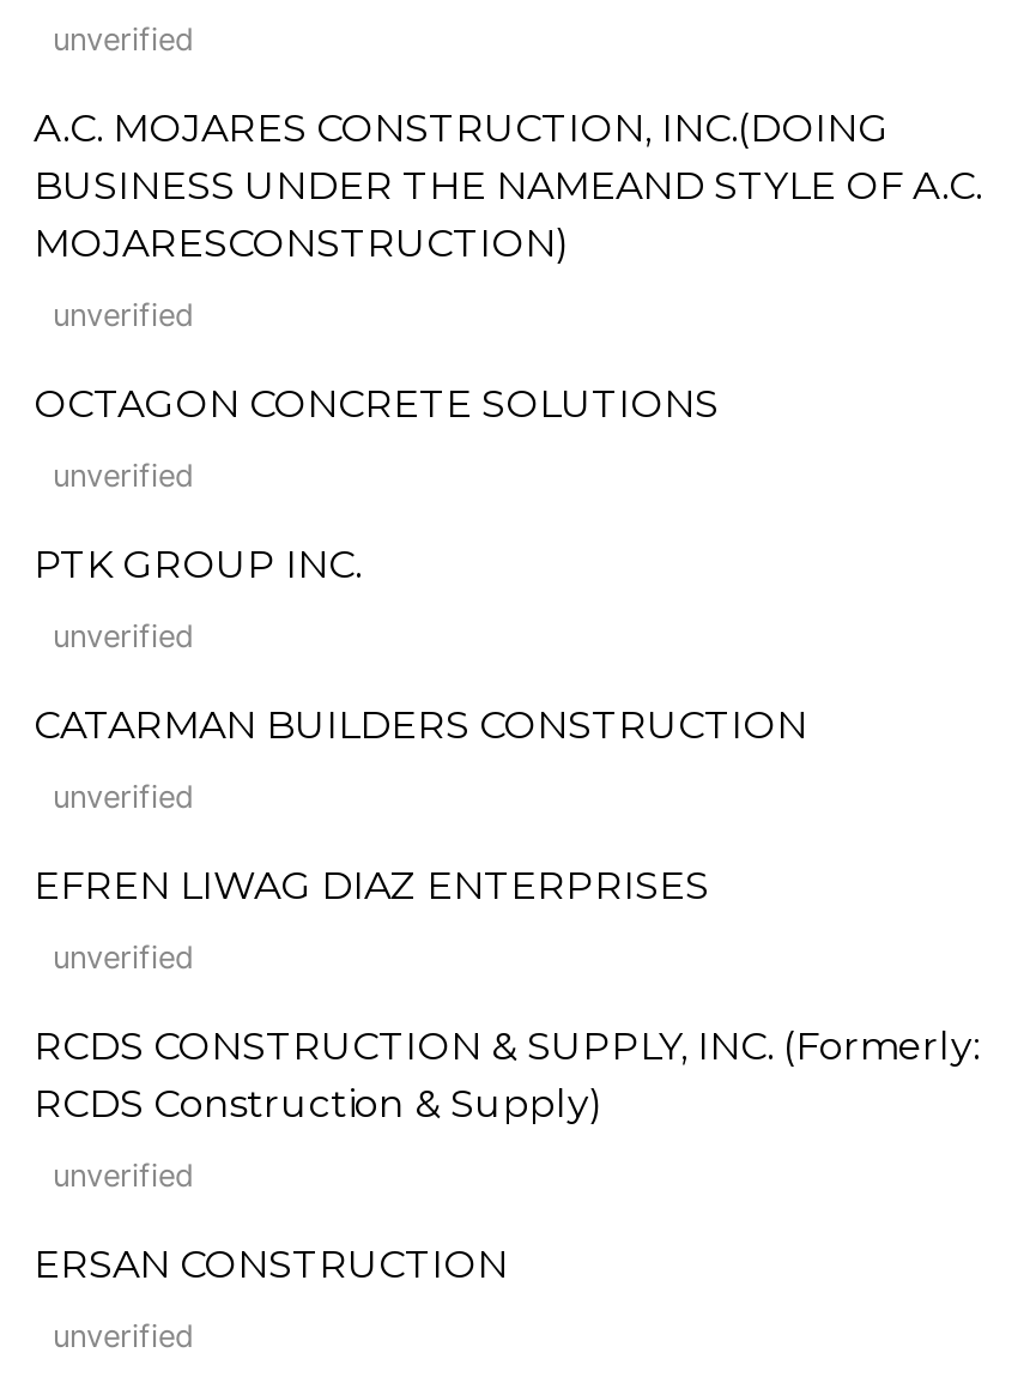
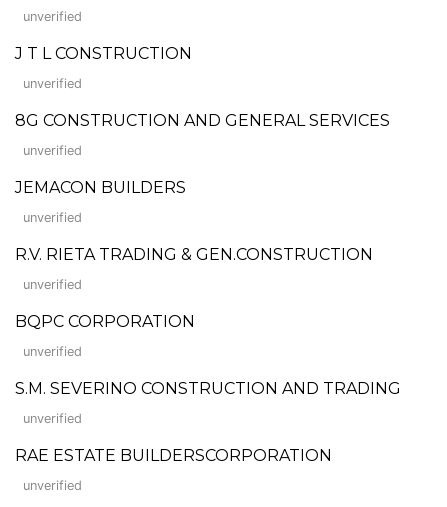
[34,105,982,266] A.C. MOJARES CONSTRUCTION, INC.(DOING | BUSINESS UNDER THE NAMEAND STYLE OF A.C. | MOJARESCONSTRUCTION) -> [15,44,192,63] J T L CONSTRUCTION
[34,381,719,426] OCTAGON CONCRETE SOLUTIONS -> [15,111,390,130] 8G CONSTRUCTION AND GENERAL SERVICES
[34,541,362,587] PTK GROUP INC. -> [15,178,186,197] JEMACON BUILDERS
[34,702,807,747] CATARMAN BUILDERS CONSTRUCTION -> [15,245,373,264] R.V. RIETA TRADING & GEN.CONSTRUCTION
[34,862,709,908] EFREN LIWAG DIAZ ENTERPRISES -> [15,312,195,331] BQPC CORPORATION
[34,1023,980,1126] RCDS CONSTRUCTION & SUPPLY, INC. (Formerly: | RCDS Construction & Supply) -> [15,379,401,398] S.M. SEVERINO CONSTRUCTION AND TRADING
[34,1241,508,1287] ERSAN CONSTRUCTION -> [15,446,332,465] RAE ESTATE BUILDERSCORPORATION

